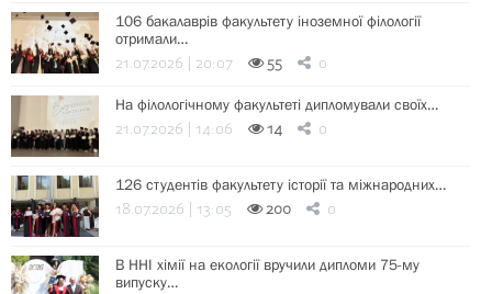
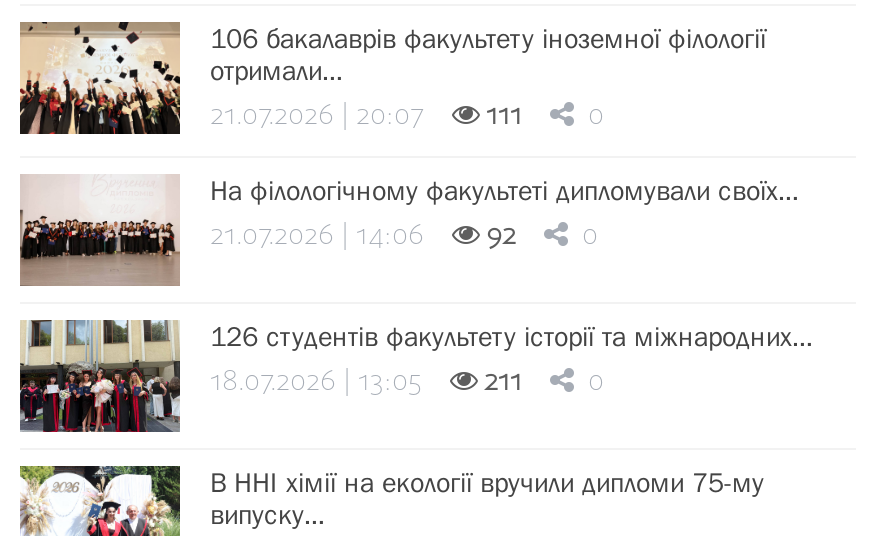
[267,53,282,76] 55 -> [486,96,522,138] 111
[10,95,100,156] [image] -> [18,176,180,286] [image]
[267,118,282,142] 14 -> [486,216,516,258] 92
[266,199,291,222] 200 -> [484,362,522,404] 211

